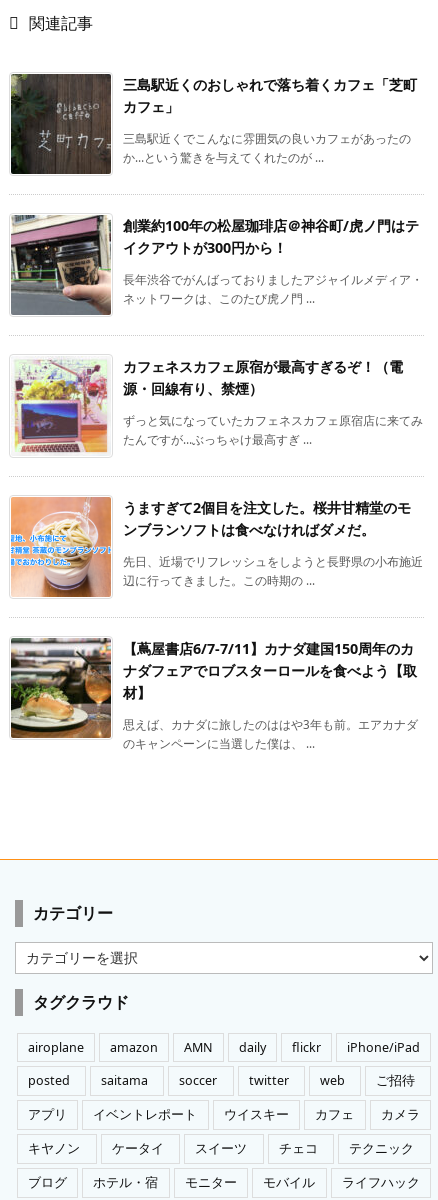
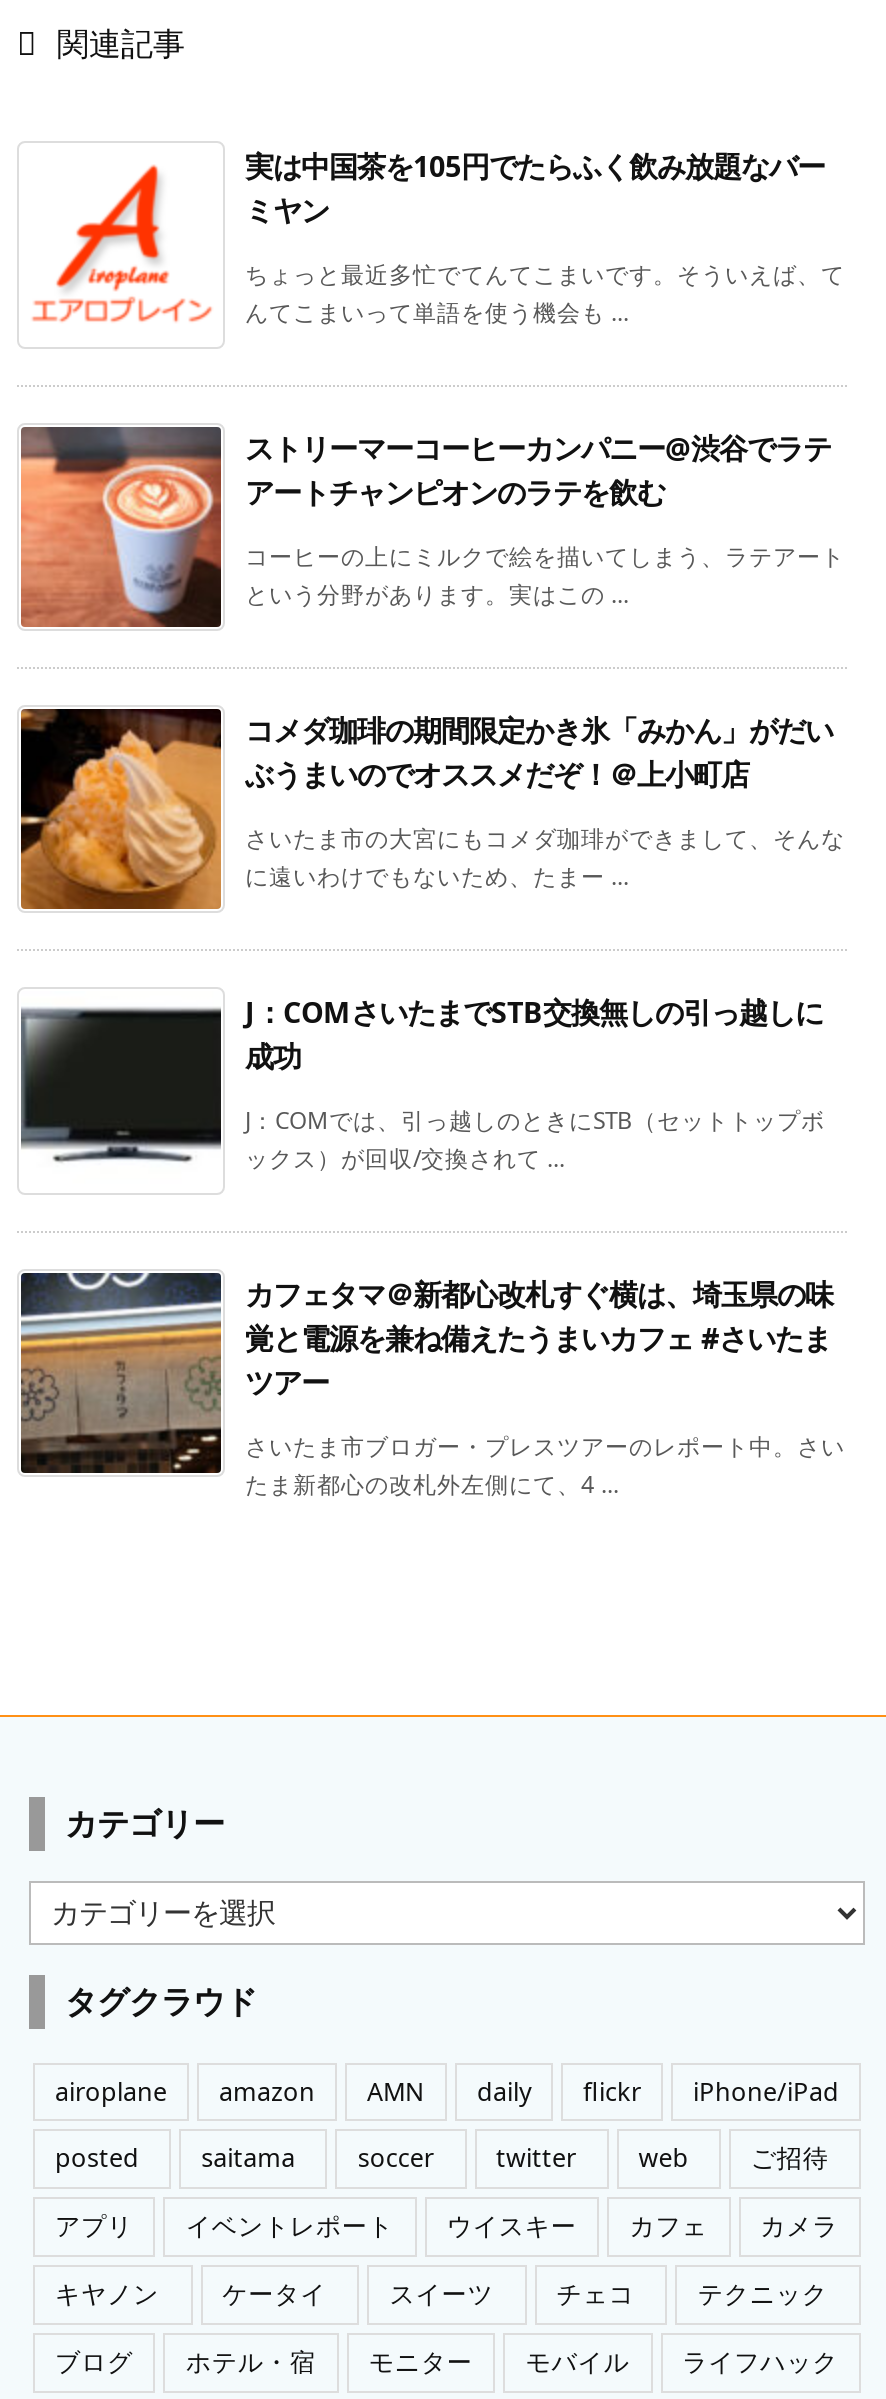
[10,73,417,175] [image] | 三島駅近くのおしゃれで落ち着くカフェ「芝町 | カフェ」 -> [21,145,825,345] [image] | 実は中国茶を105円でたらふく飲み放題なバー | ミヤン
[123,131,411,165] 三島駅近くでこんなに雰囲気の良いカフェがあったの | か…という驚きを与えてくれたのが ... -> [245,259,845,327] ちょっと最近多忙でてんてこまいです。そういえば、て | んてこまいって単語を使う機会も ...
[10,215,419,316] [image] | 創業約100年の松屋珈琲店＠神谷町/虎ノ門はテ | イクアウトが300円から！ -> [19,425,831,629] [image] | ストリーマーコーヒーカンパニー@渋谷でラテ | アートチャンピオンのラテを飲む
[123,272,423,306] 長年渋谷でがんばっておりましたアジャイルメディア・ | ネットワークは、このたび虎ノ門 ... -> [245,541,845,609] コーヒーの上にミルクで絵を描いてしまう、ラテアート | という分野があります。実はこの ...
[11,356,403,456] [image] | カフェネスカフェ原宿が最高すぎるぞ！（電 | 源・回線有り、禁煙） -> [19,707,833,911] [image] | コメダ珈琲の期間限定かき氷「みかん」がだい | ぶうまいのでオススメだぞ！＠上小町店
[123,413,423,447] ずっと気になっていたカフェネスカフェ原宿店に来てみ | たんですが…ぶっちゃけ最高すぎ ... -> [245,823,845,891] さいたま市の大宮にもコメダ珈琲ができまして、そんな | に遠いわけでもないため、たまー ...
[10,496,411,598] [image] | うますぎて2個目を注文した。桜井甘精堂のモ | ンブランソフトは食べなければダメだ。 -> [19,991,823,1191] [image] | J：COMさいたまでSTB交換無しの引っ越しに | 成功
[123,554,423,588] 先日、近場でリフレッシュをしようと長野県の小布施近 | 辺に行ってきました。この時期の ... -> [245,1105,825,1173] J：COMでは、引っ越しのときにSTB（セットトップボ | ックス）が回収/交換されて ...
[10,638,417,739] [image] | 【蔦屋書店6/7-7/11】カナダ建国150周年のカ | ナダフェアでロブスターロールを食べよう【取 | 材】 -> [19,1271,833,1475] [image] | カフェタマ＠新都心改札すぐ横は、埼玉県の味 | 覚と電源を兼ね備えたうまいカフェ #さいたま | ツアー
[123,717,418,751] 思えば、カナダに旅したのははや3年も前。エアカナダ | のキャンペーンに当選した僕は、 ... -> [245,1431,845,1499] さいたま市ブロガー・プレスツアーのレポート中。さい | たま新都心の改札外左側にて、4 ...

